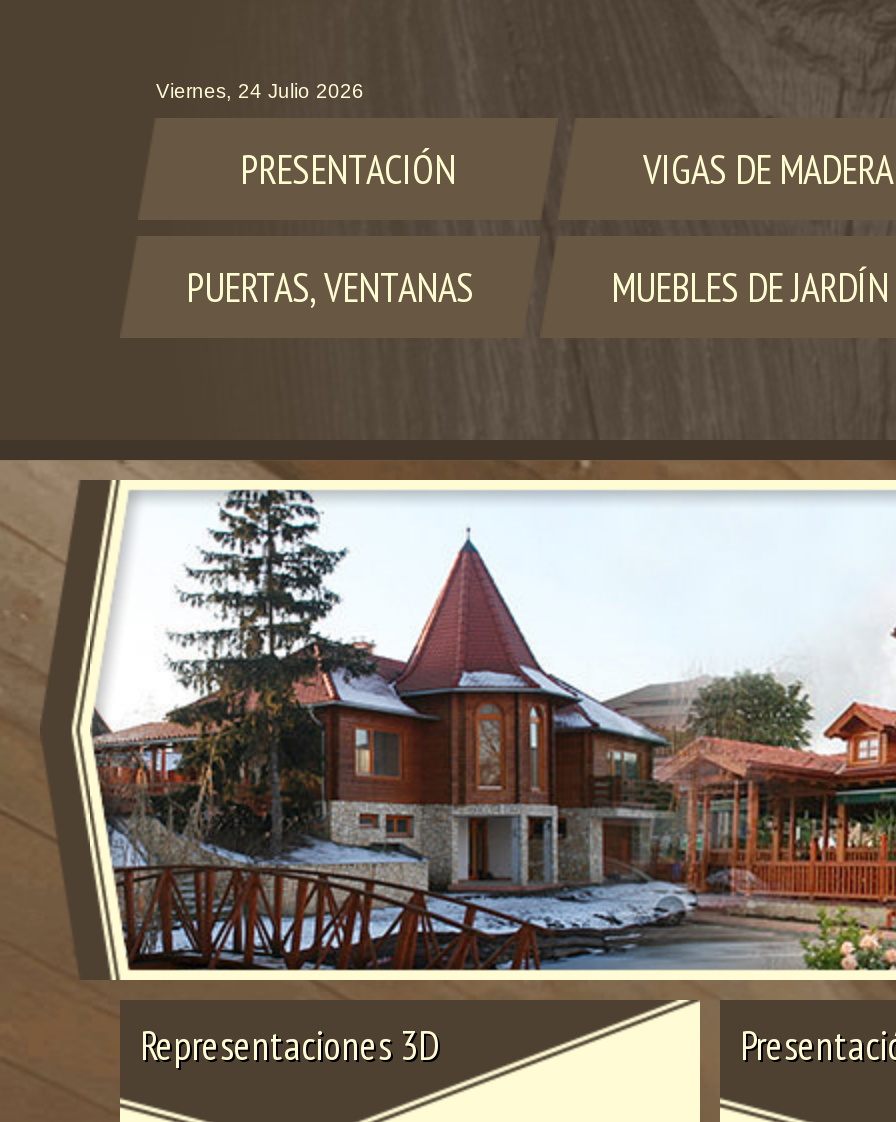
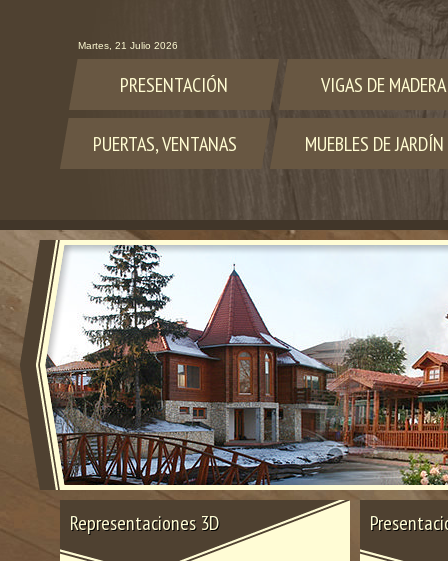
[156,80,364,102] Viernes, 24 Julio 2026 -> [78,40,178,51] Martes, 21 Julio 2026

